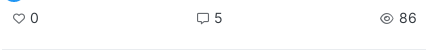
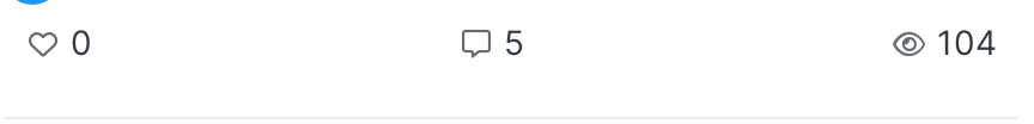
[395,9,417,26] 86 -> [927,21,997,61] 104

